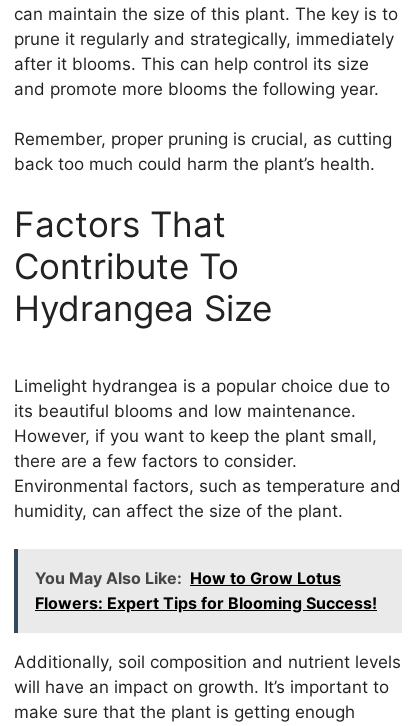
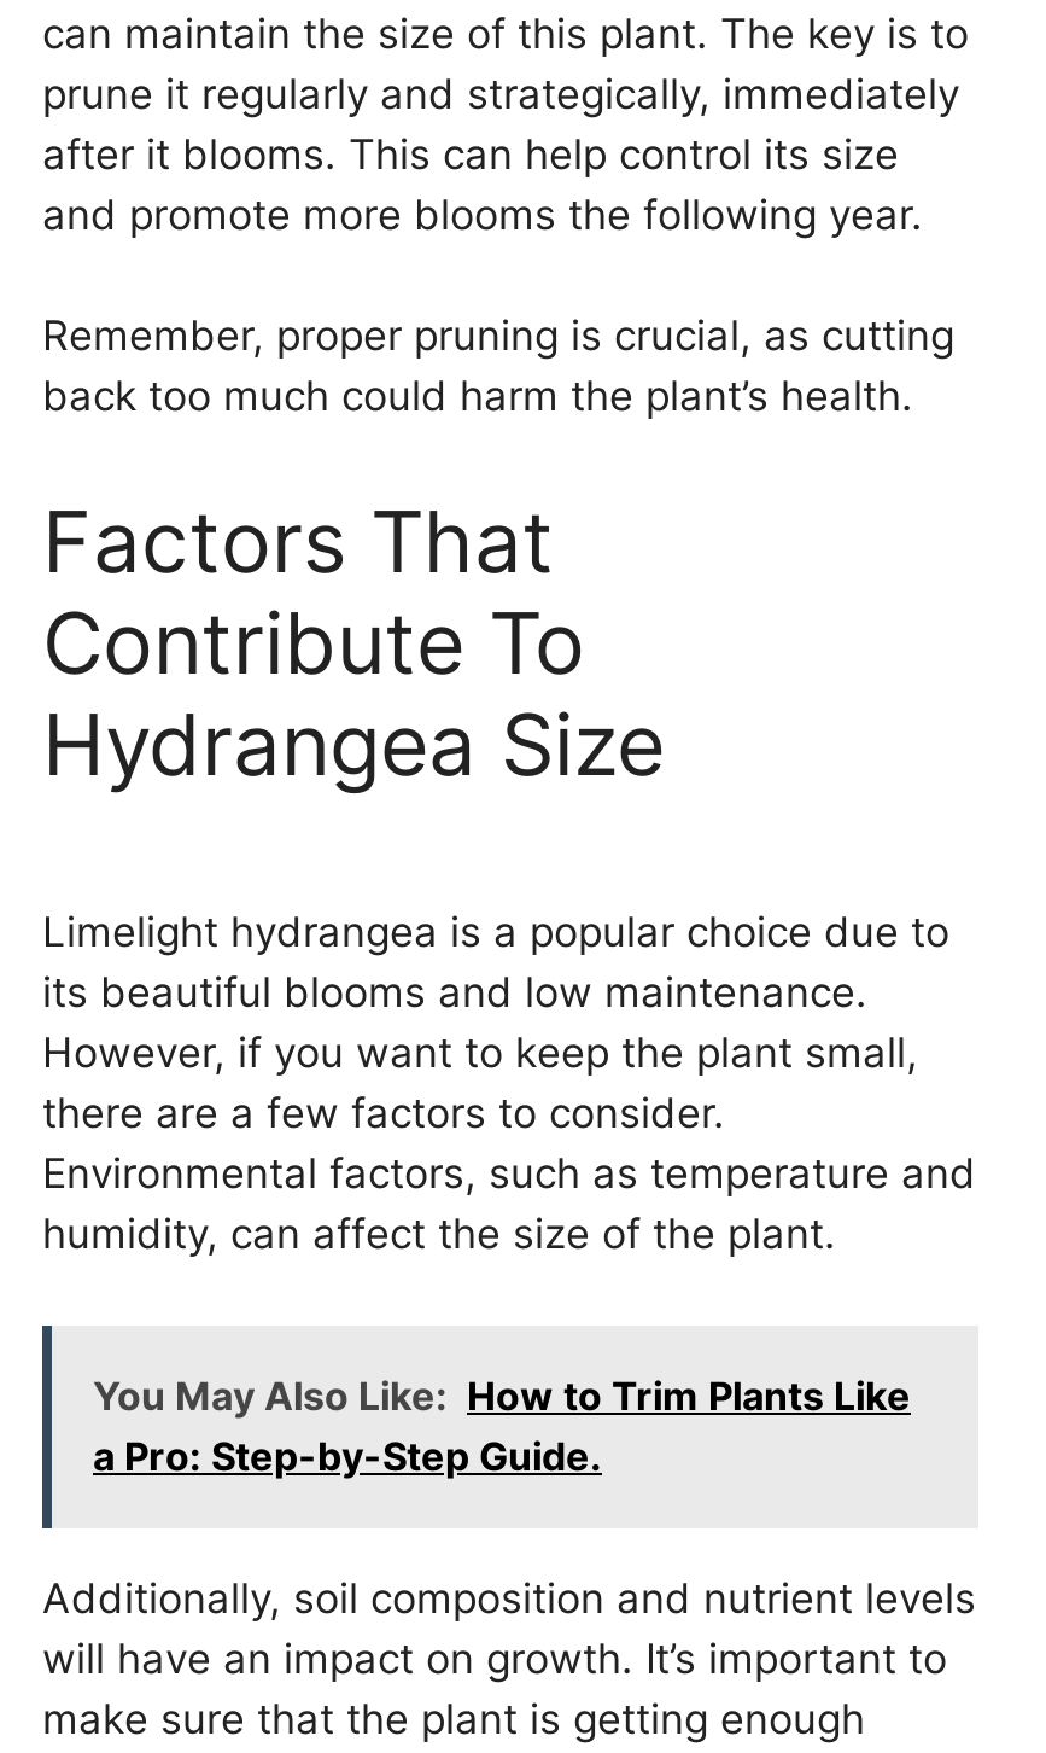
[35,568,377,613] You May Also Like: How to Grow Lotus | Flowers: Expert Tips for Blooming Success! -> [93,1372,911,1481] You May Also Like: How to Trim Plants Like | a Pro: Step-by-Step Guide.

